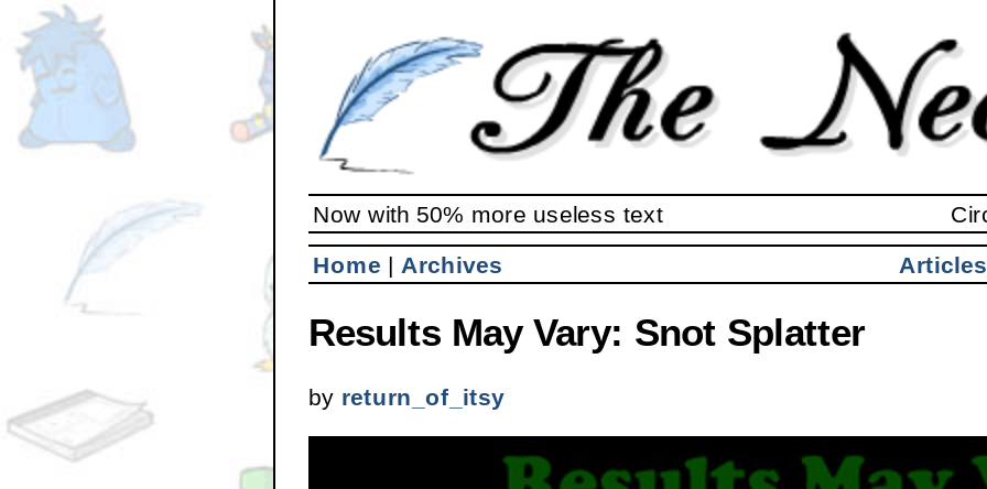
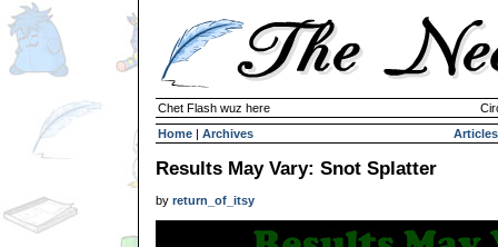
[313,200,663,227] Now with 50% more useless text -> [158,101,270,115] Chet Flash wuz here

